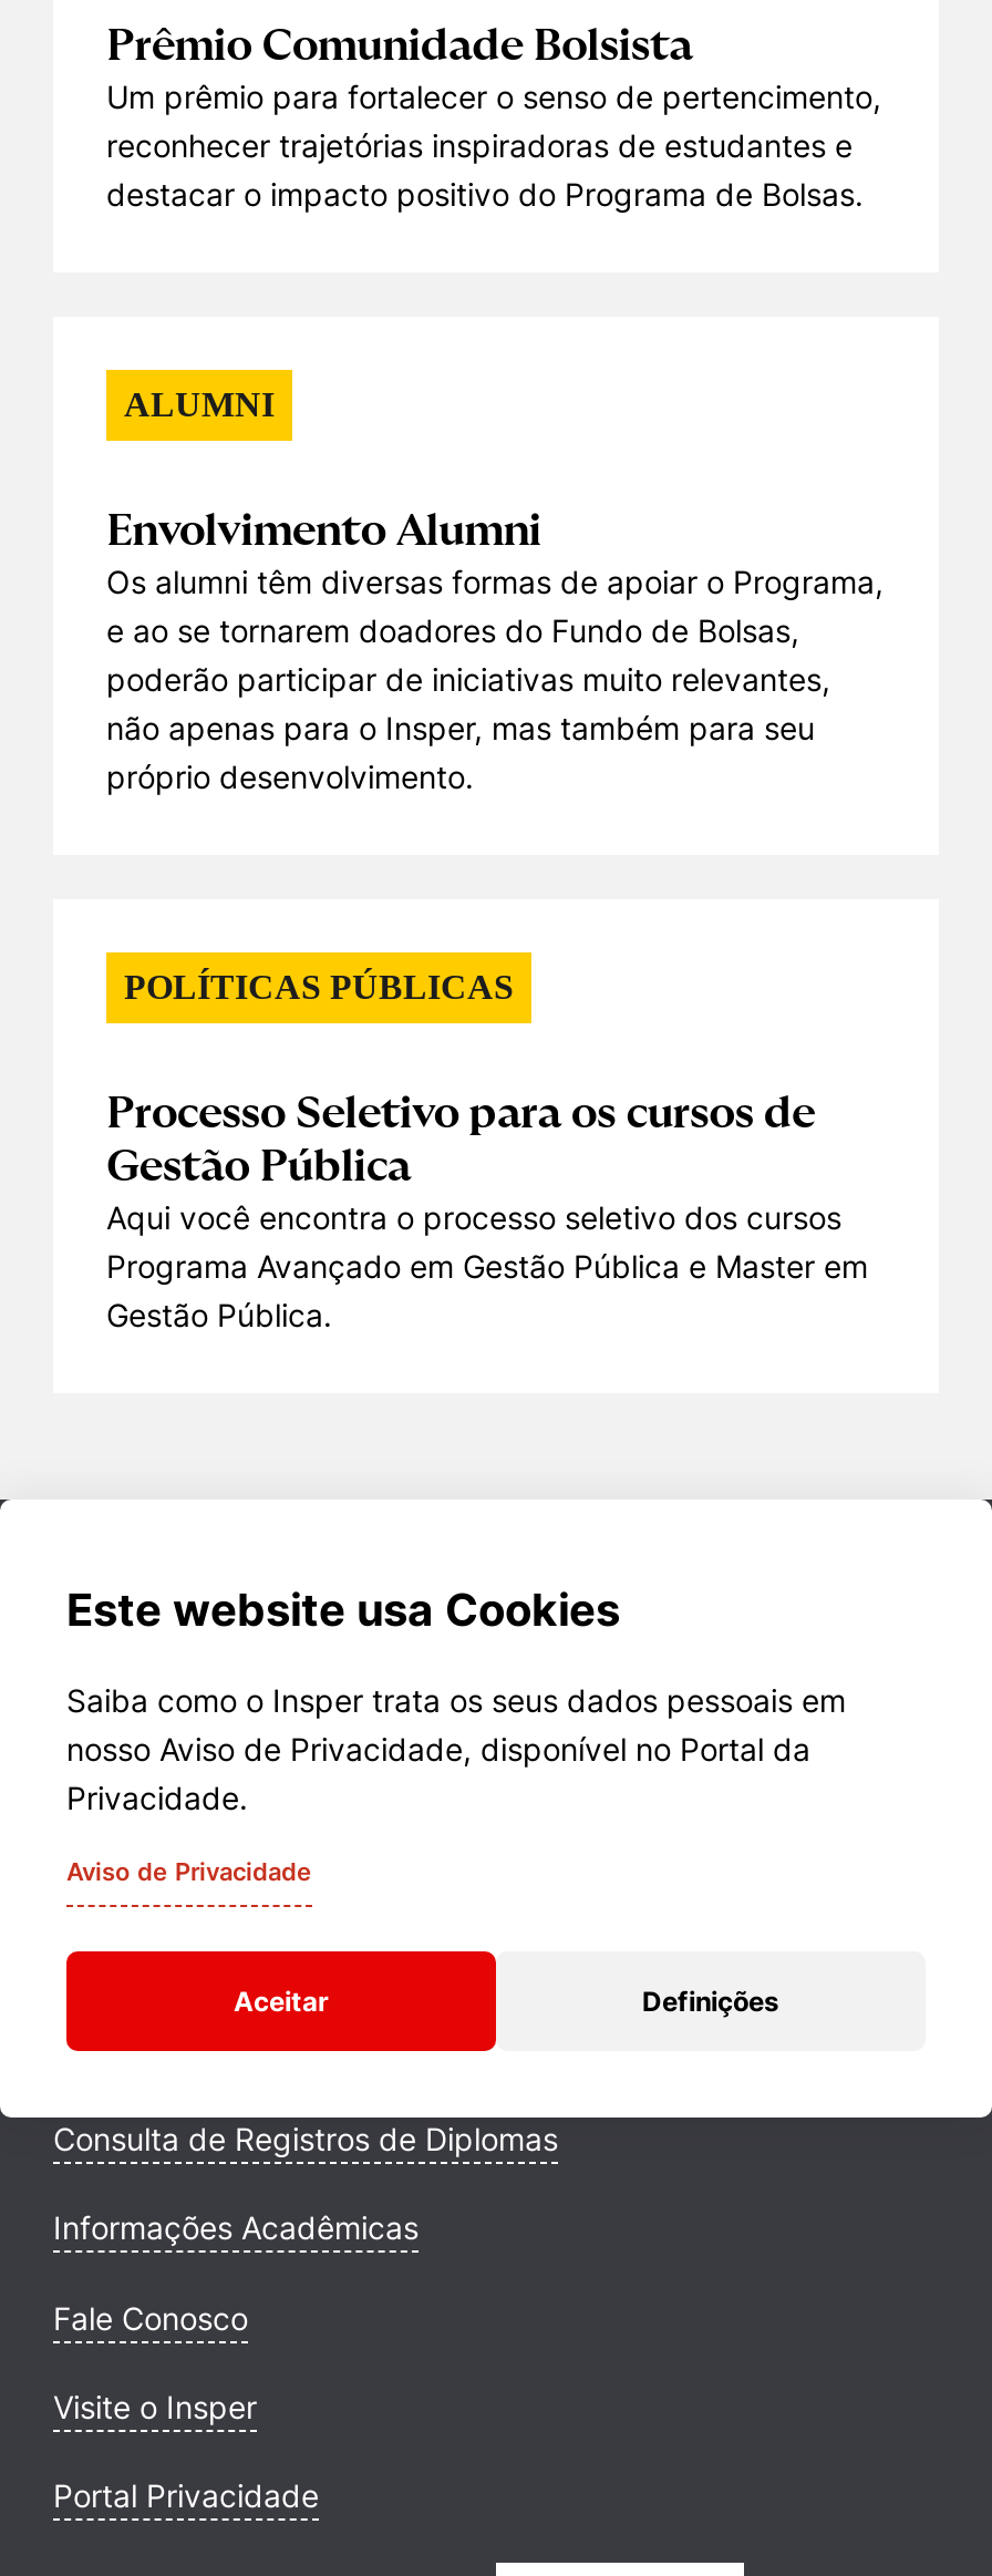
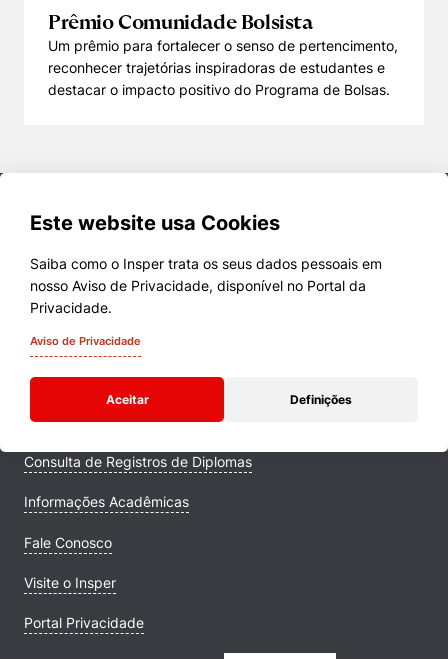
[106,385,883,795] ALUMNI | Envolvimento Alumni | Os alumni têm diversas formas de apoiar o Programa, | e ao se tornarem doadores do Fundo de Bolsas, | poderão participar de iniciativas muito relevantes, | não apenas para o Insper, mas também para seu | próprio desenvolvimento. -> none
[106,968,868,1333] POLÍTICAS PÚBLICAS | Processo Seletivo para os cursos de | Gestão Pública | Aqui você encontra o processo seletivo dos cursos | Programa Avançado em Gestão Pública e Master em | Gestão Pública. -> none

